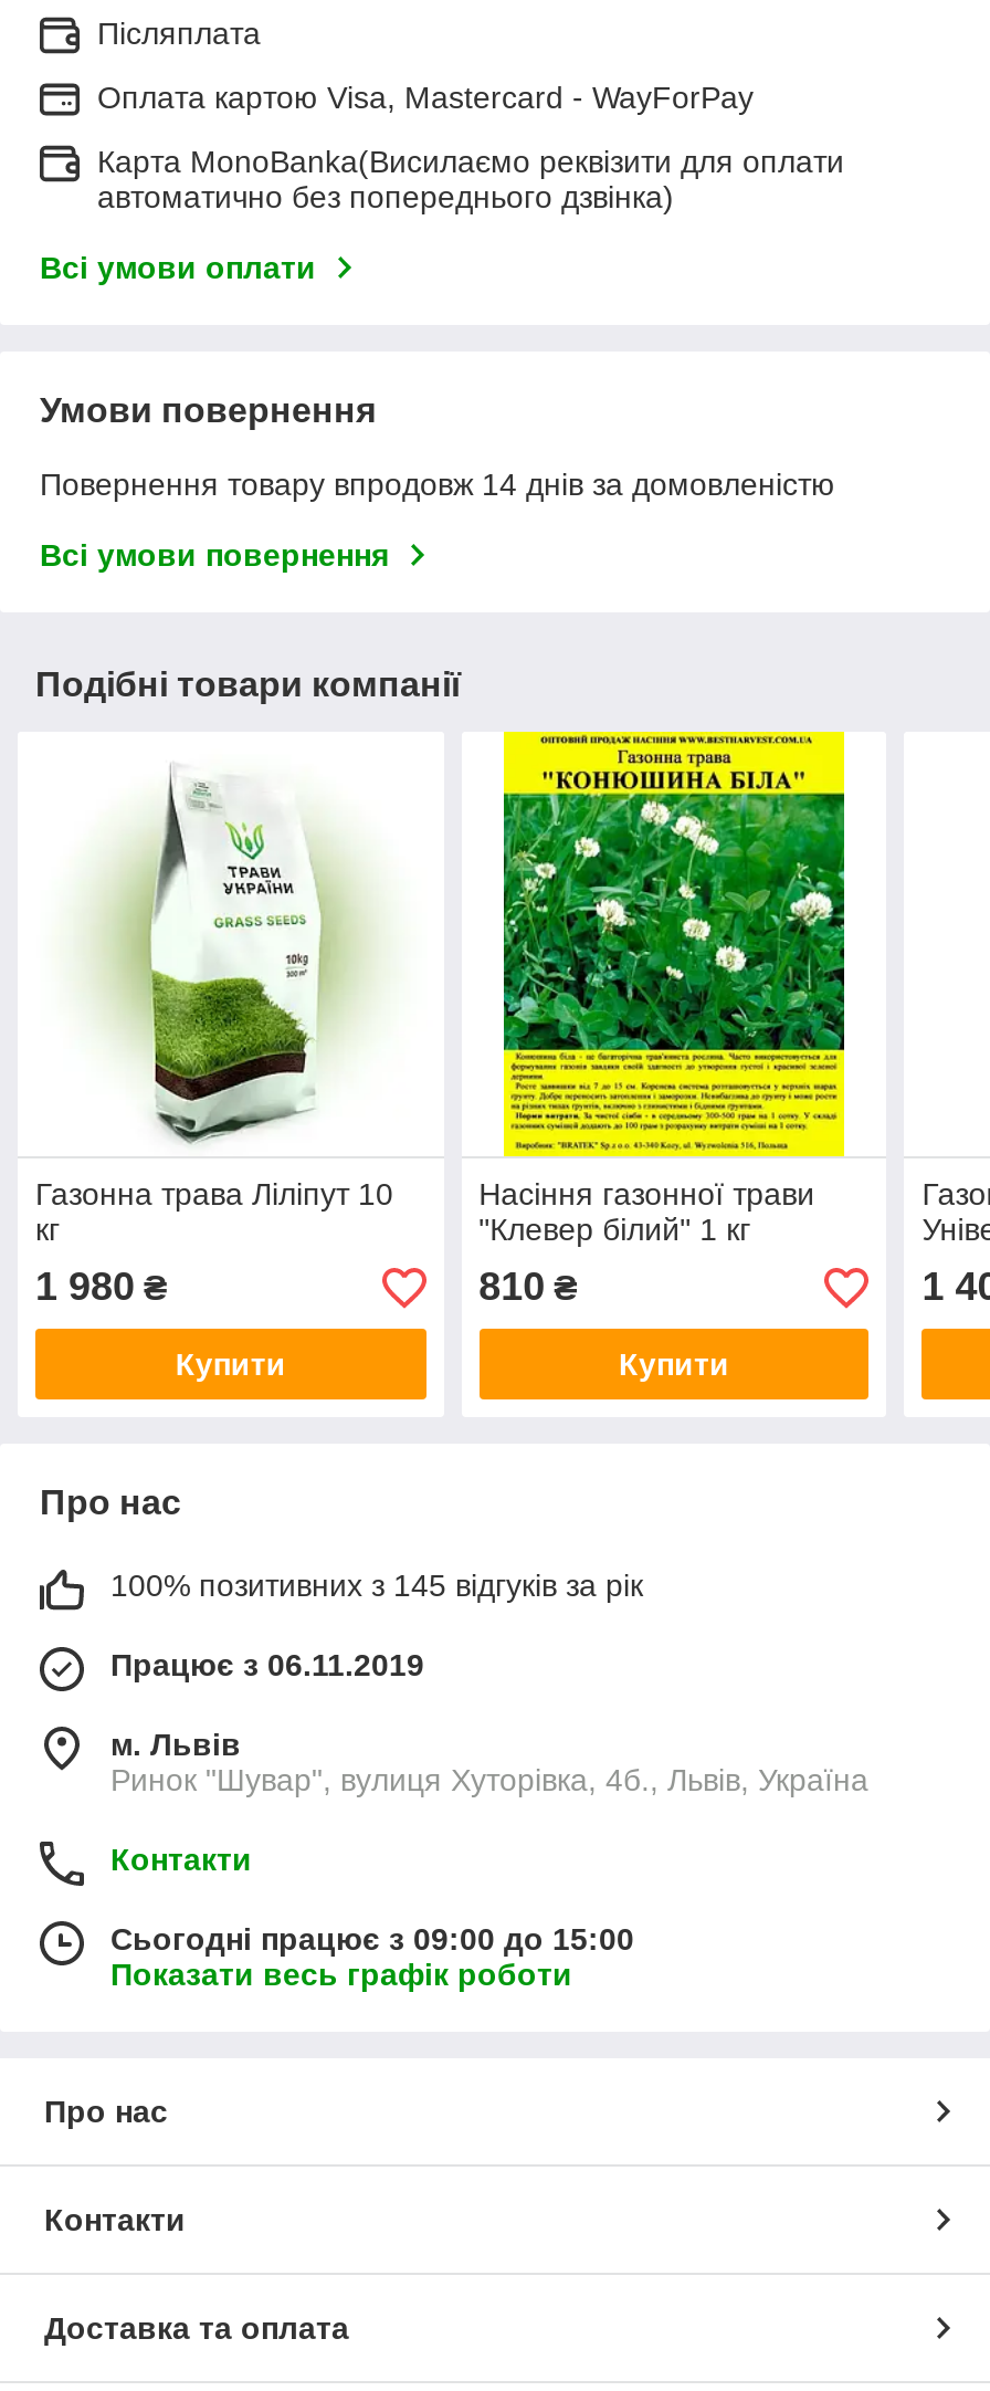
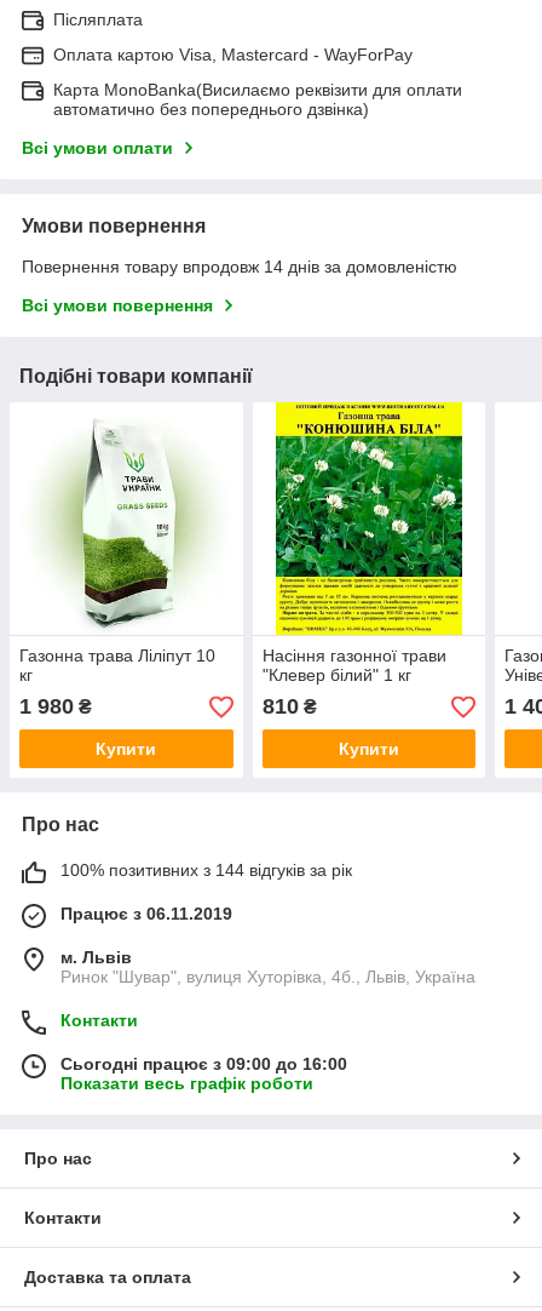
[110,1568,643,1604] 100% позитивних з 145 відгуків за рік -> [60,861,352,880] 100% позитивних з 144 відгуків за рік
[110,1922,634,1957] Сьогодні працює з 09:00 до 15:00 -> [60,1055,347,1074] Сьогодні працює з 09:00 до 16:00

